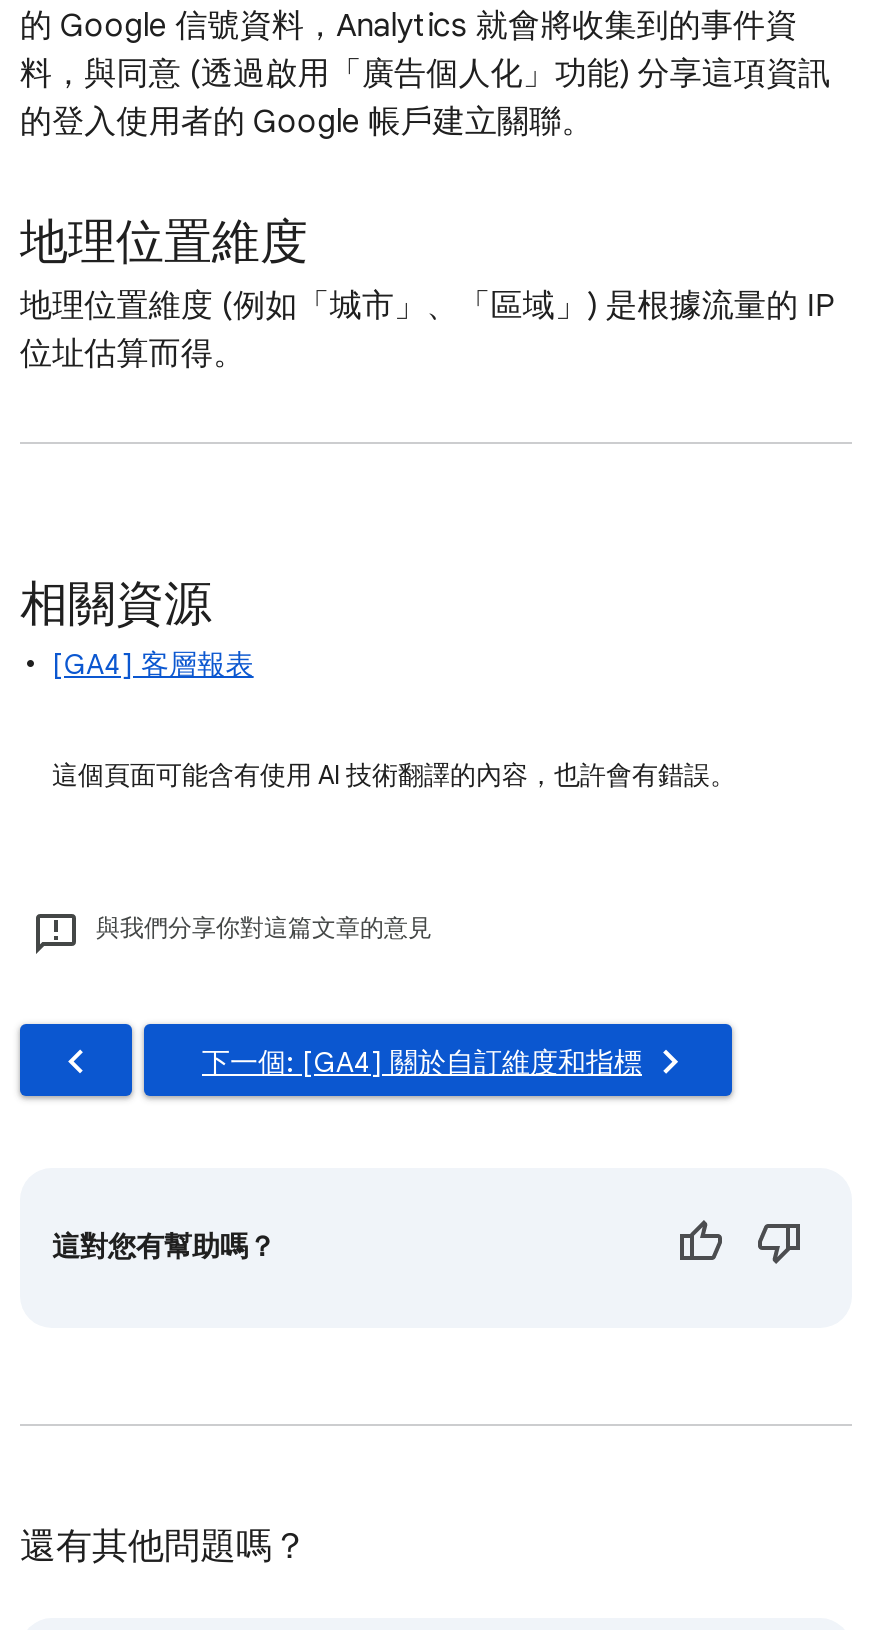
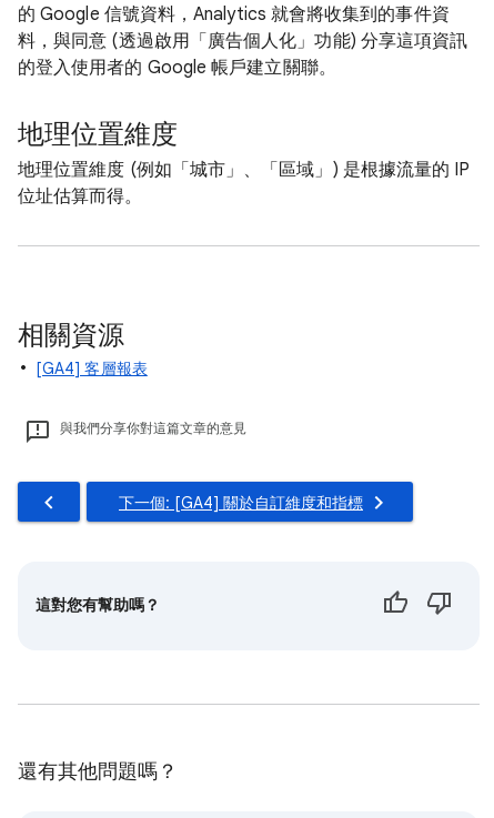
[52,758,736,792] 這個頁面可能含有使用 AI 技術翻譯的內容，也許會有錯誤。 -> none

